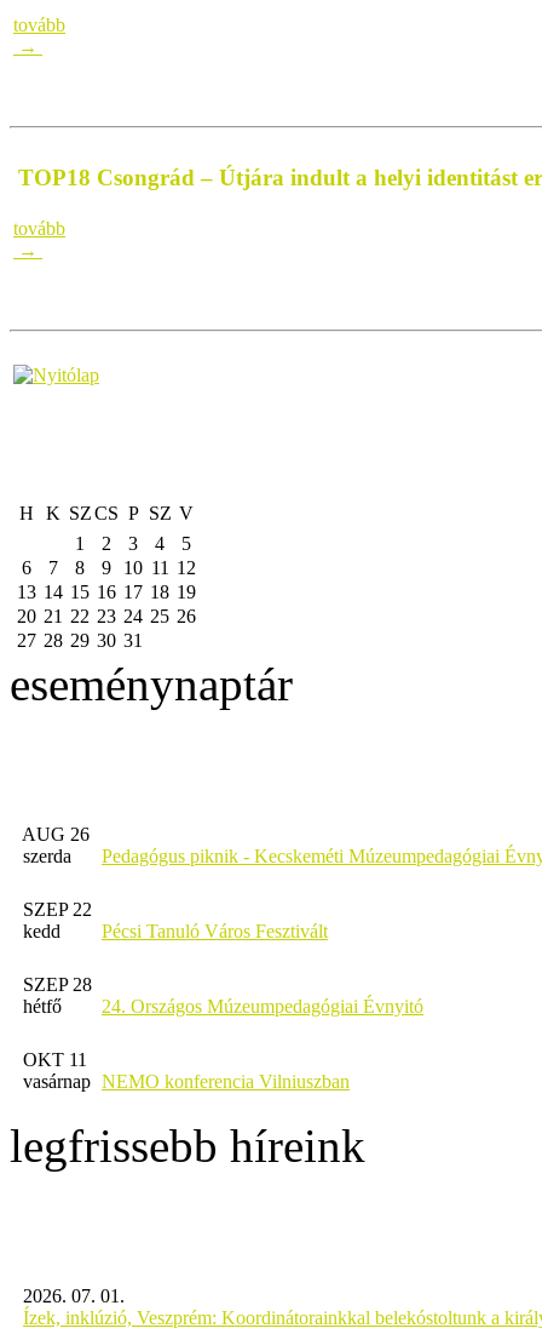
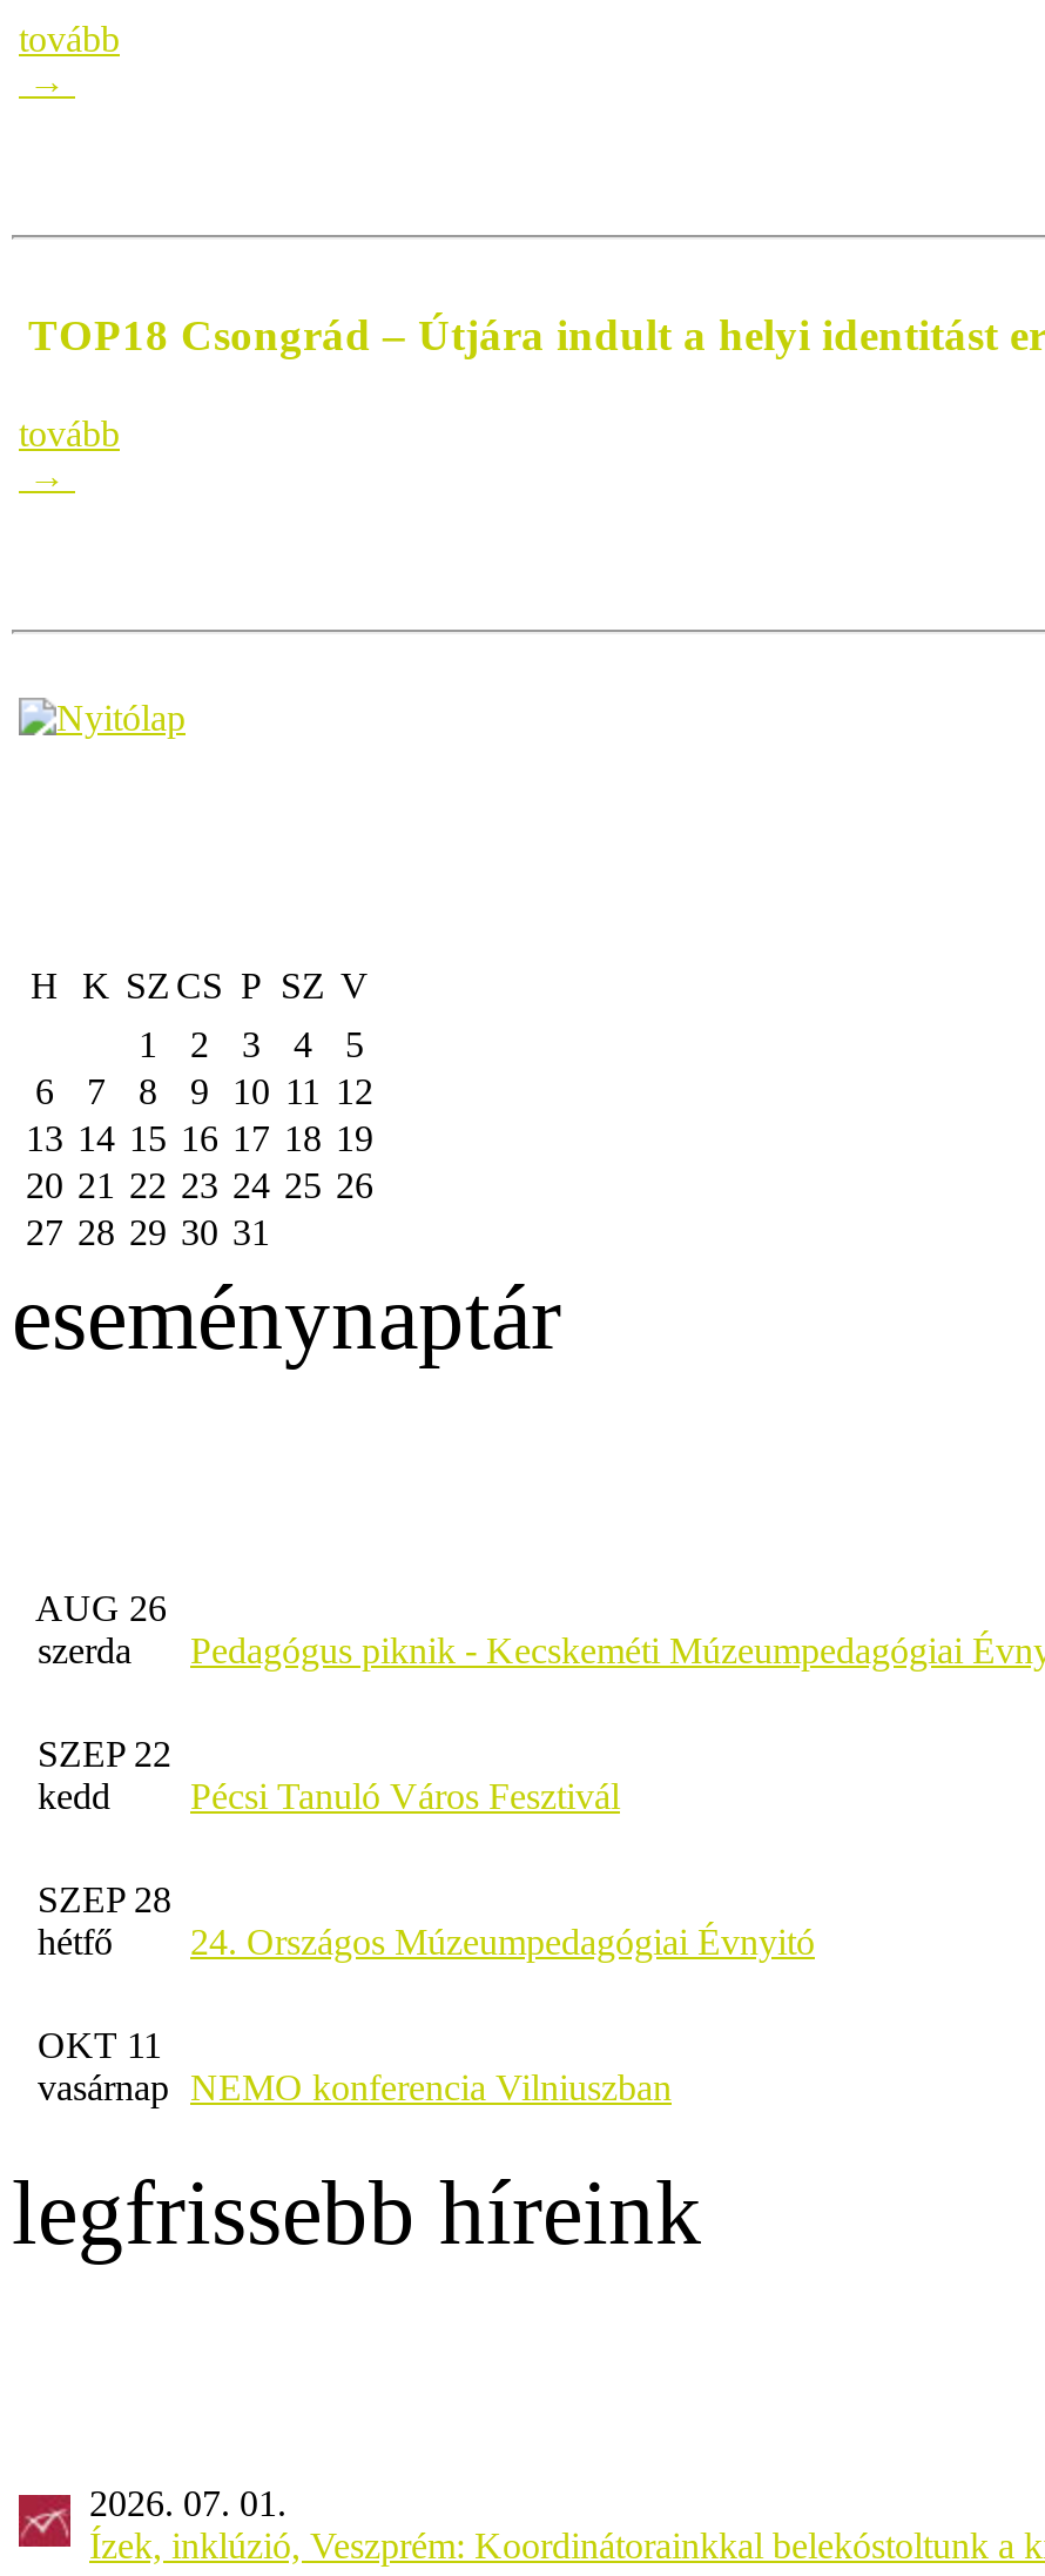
[102,921,328,941] Pécsi Tanuló Város Fesztivált -> [190,1776,620,1816] Pécsi Tanuló Város Fesztivál

